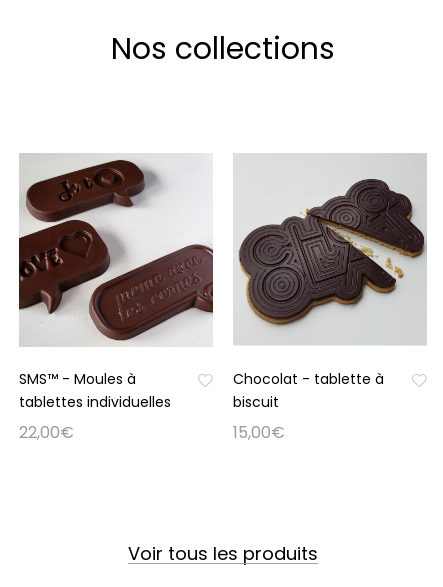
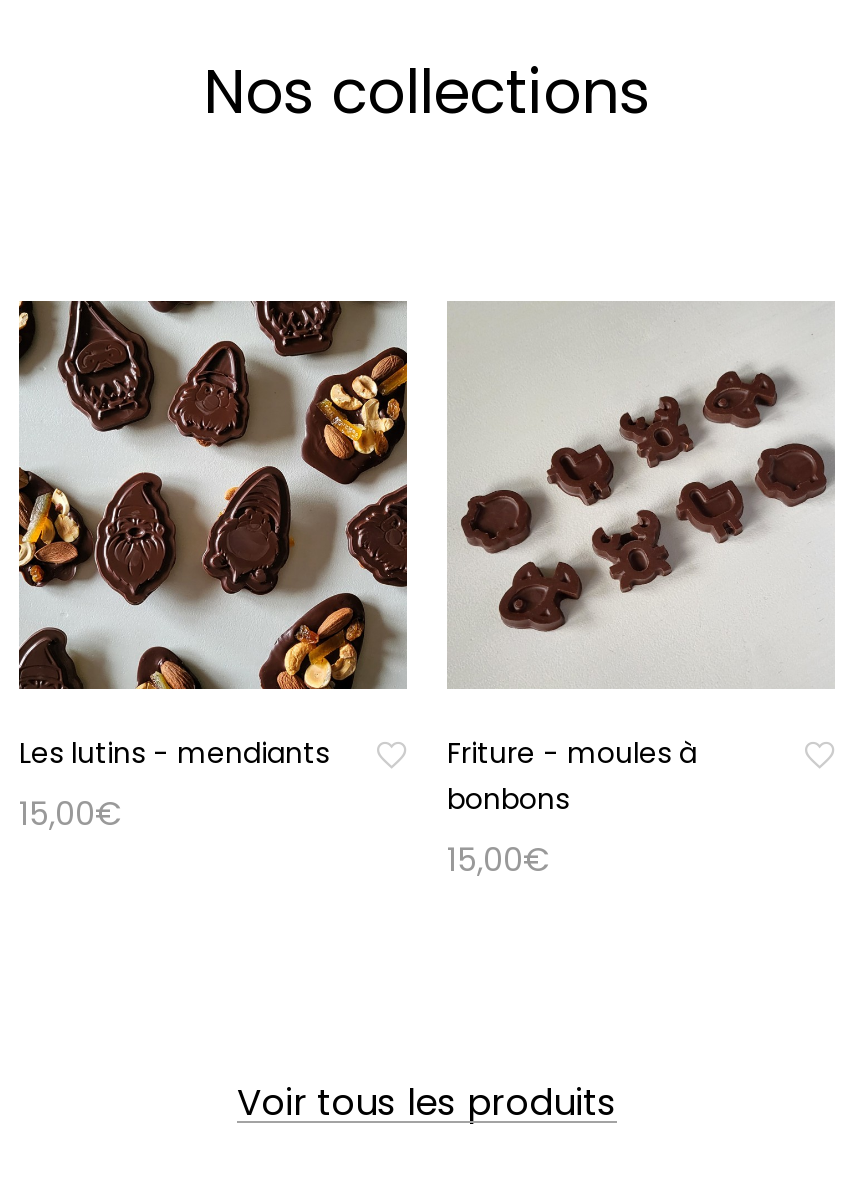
[18,153,214,444] [image] | SMS™ - Moules à | tablettes individuelles | 22,00€ -> [17,299,409,837] [image] | Les lutins - mendiants | 15,00€
[235,155,426,327] [image] -> [449,303,835,647] [image]
[233,369,384,412] Chocolat - tablette à | biscuit -> [447,733,697,819] Friture - moules à | bonbons

